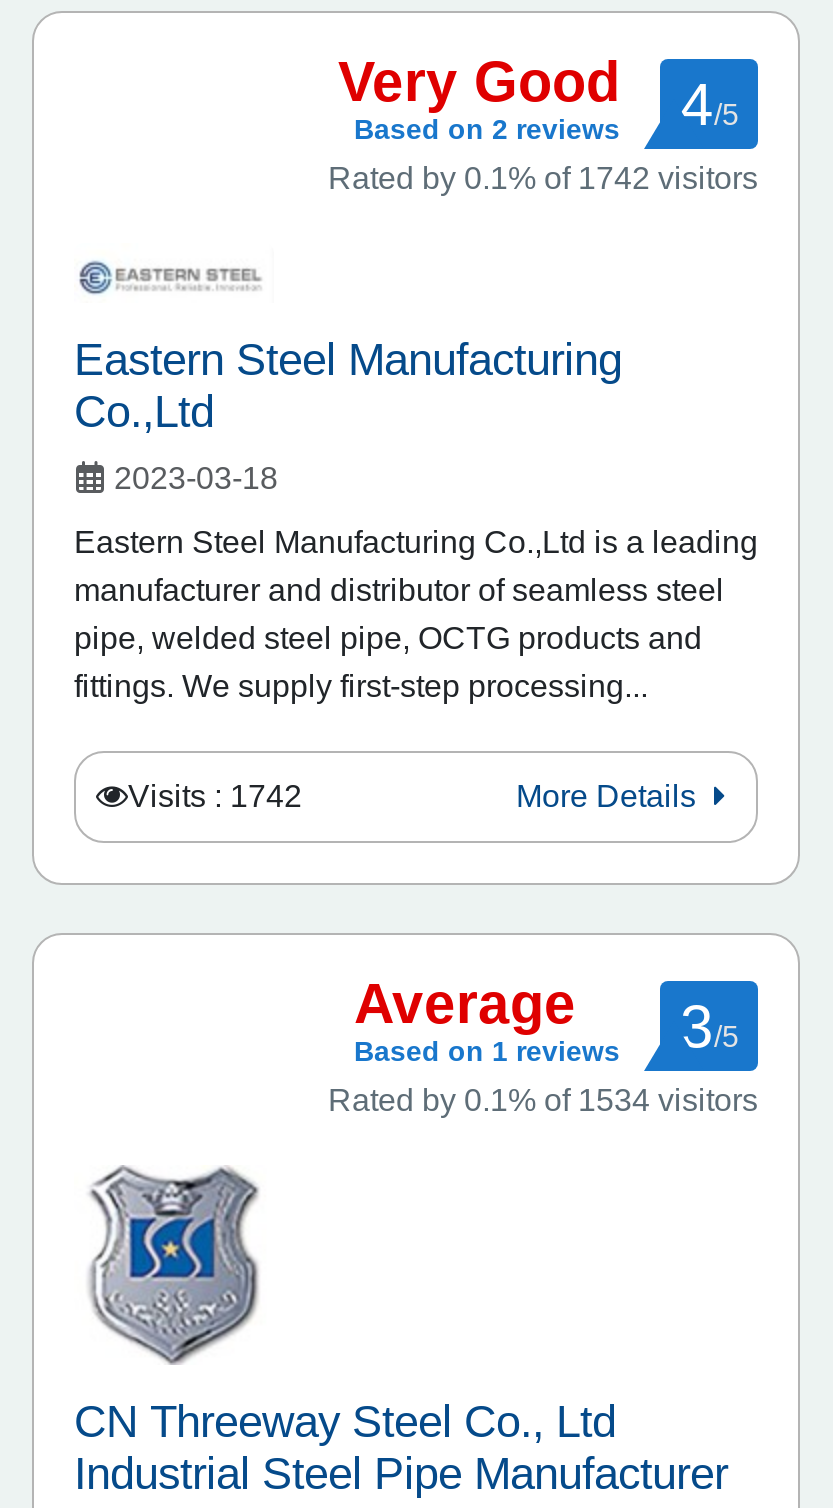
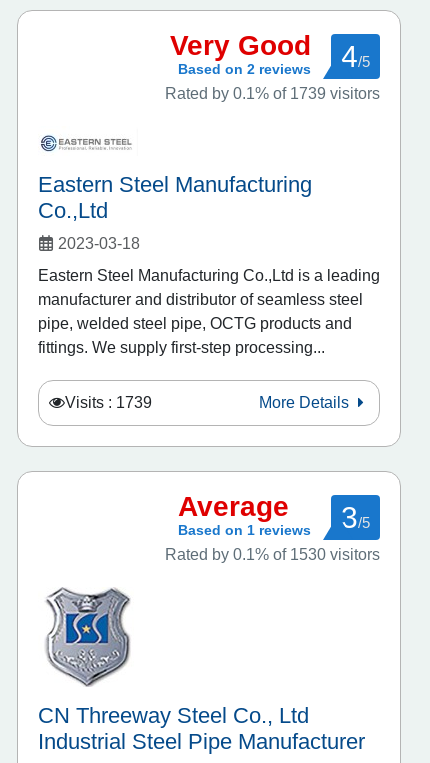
[328,161,758,195] Rated by 0.1% of 1742 visitors -> [165,85,380,102] Rated by 0.1% of 1739 visitors
[128,779,302,813] Visits : 1742 -> [65,394,152,411] Visits : 1739
[328,1083,758,1117] Rated by 0.1% of 1534 visitors -> [165,546,380,563] Rated by 0.1% of 1530 visitors

